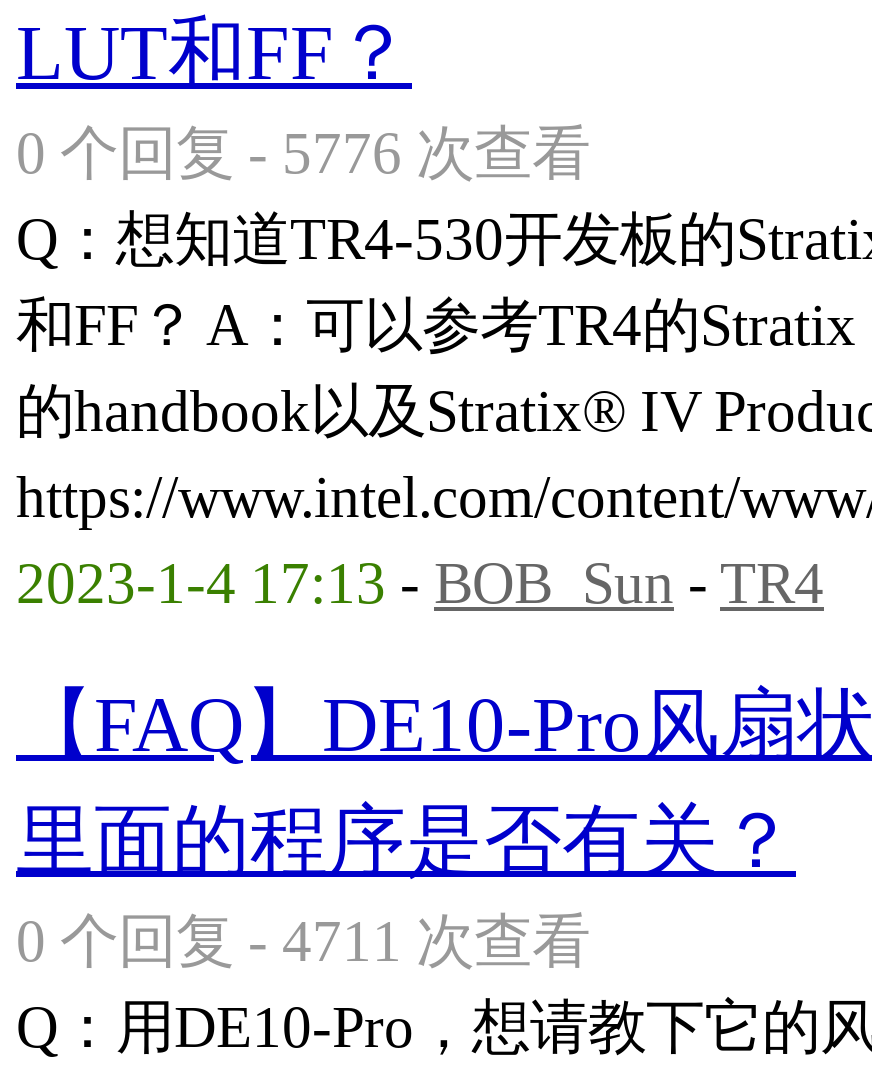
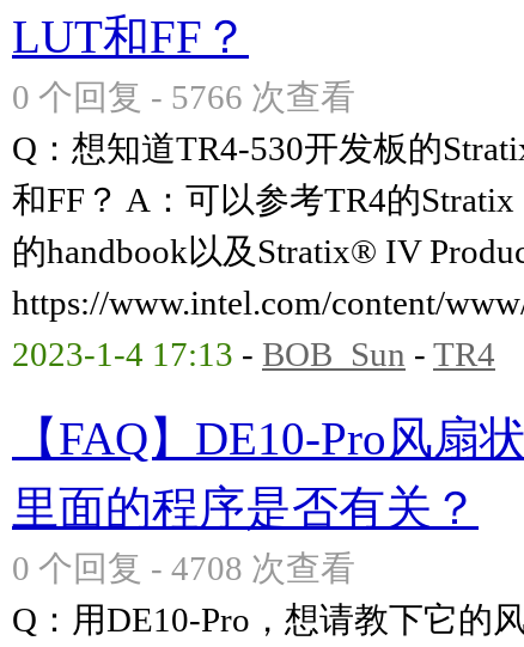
[16,121,590,185] 0 个回复 - 5776 次查看 -> [12,78,355,116] 0 个回复 - 5766 次查看
[16,909,590,973] 0 个回复 - 4711 次查看 -> [12,549,355,587] 0 个回复 - 4708 次查看

